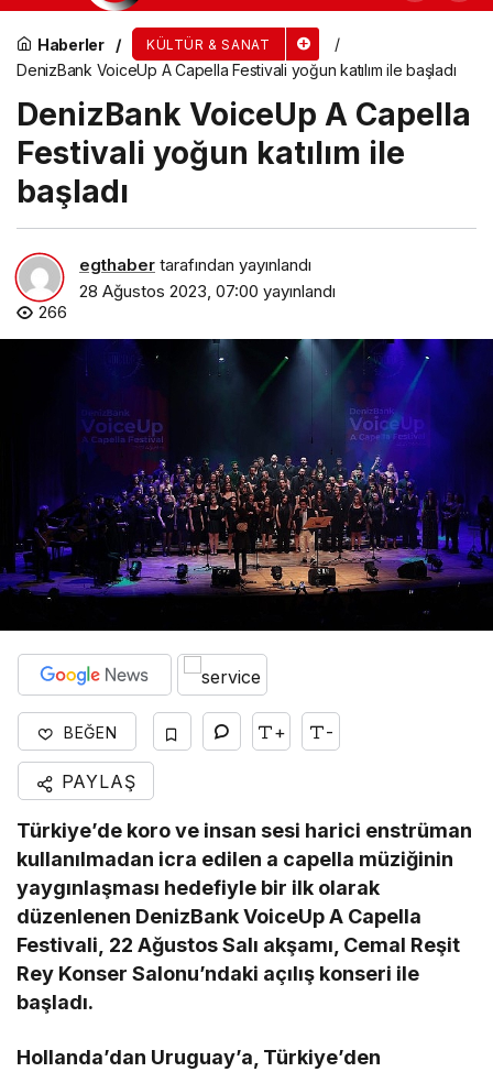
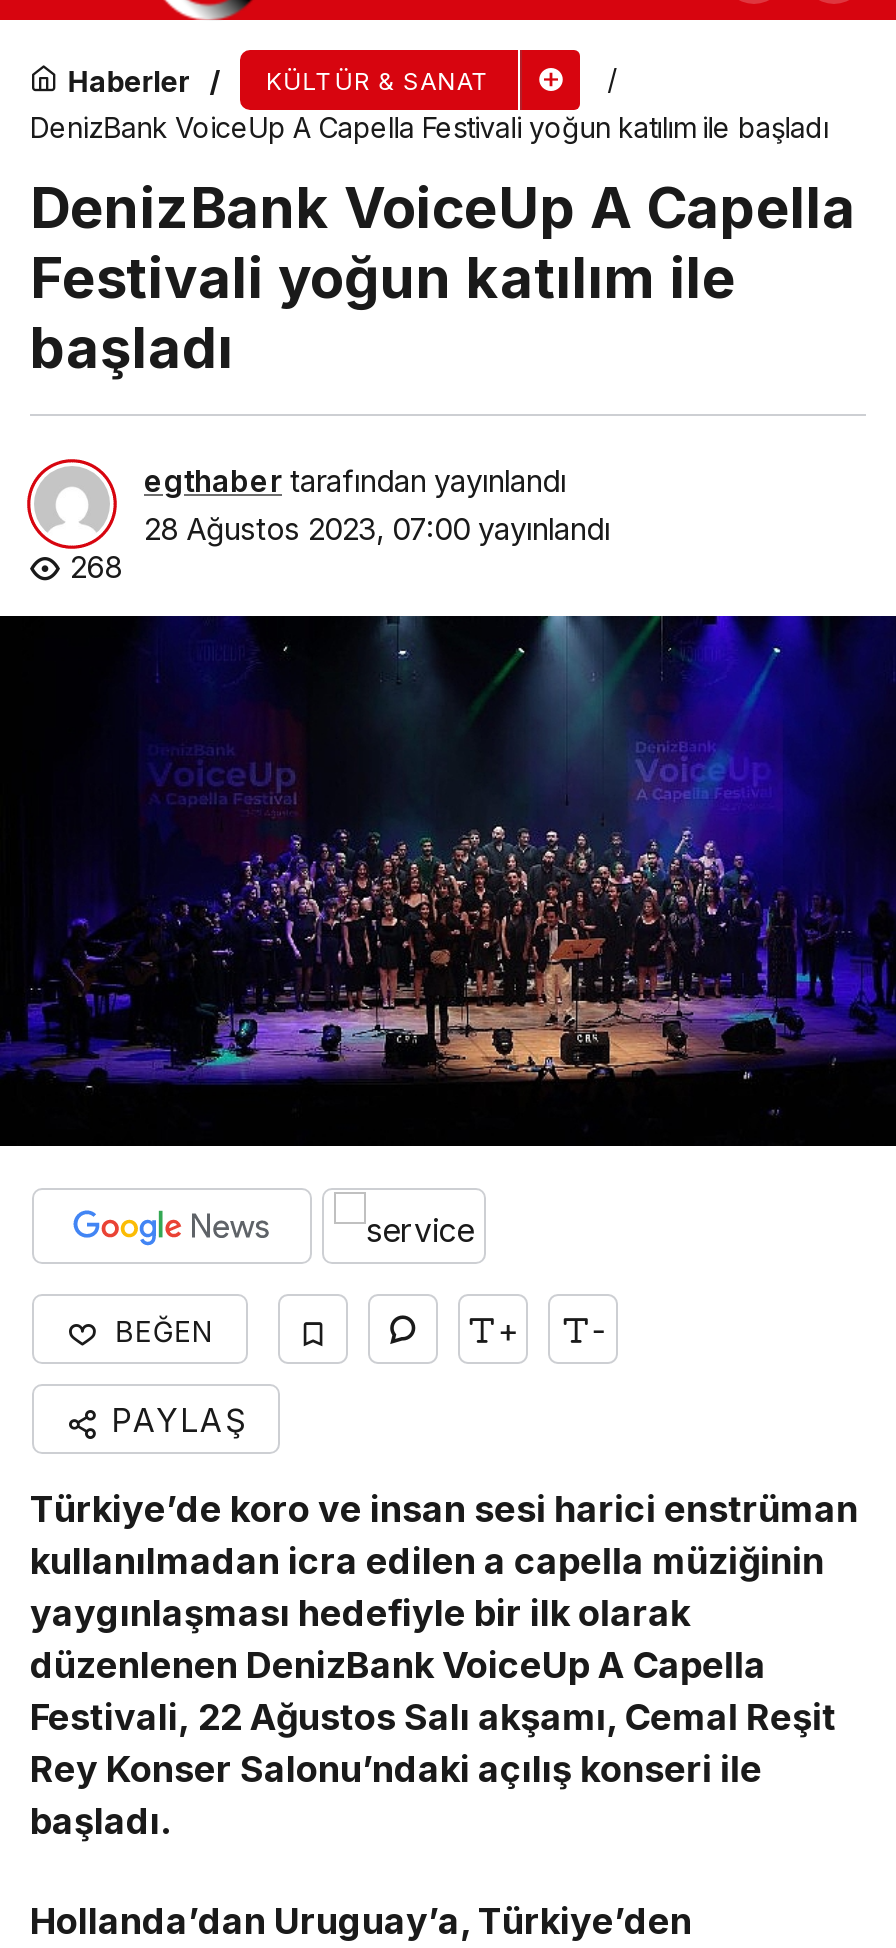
[39,301,67,322] 266 -> [70,547,122,585] 268

